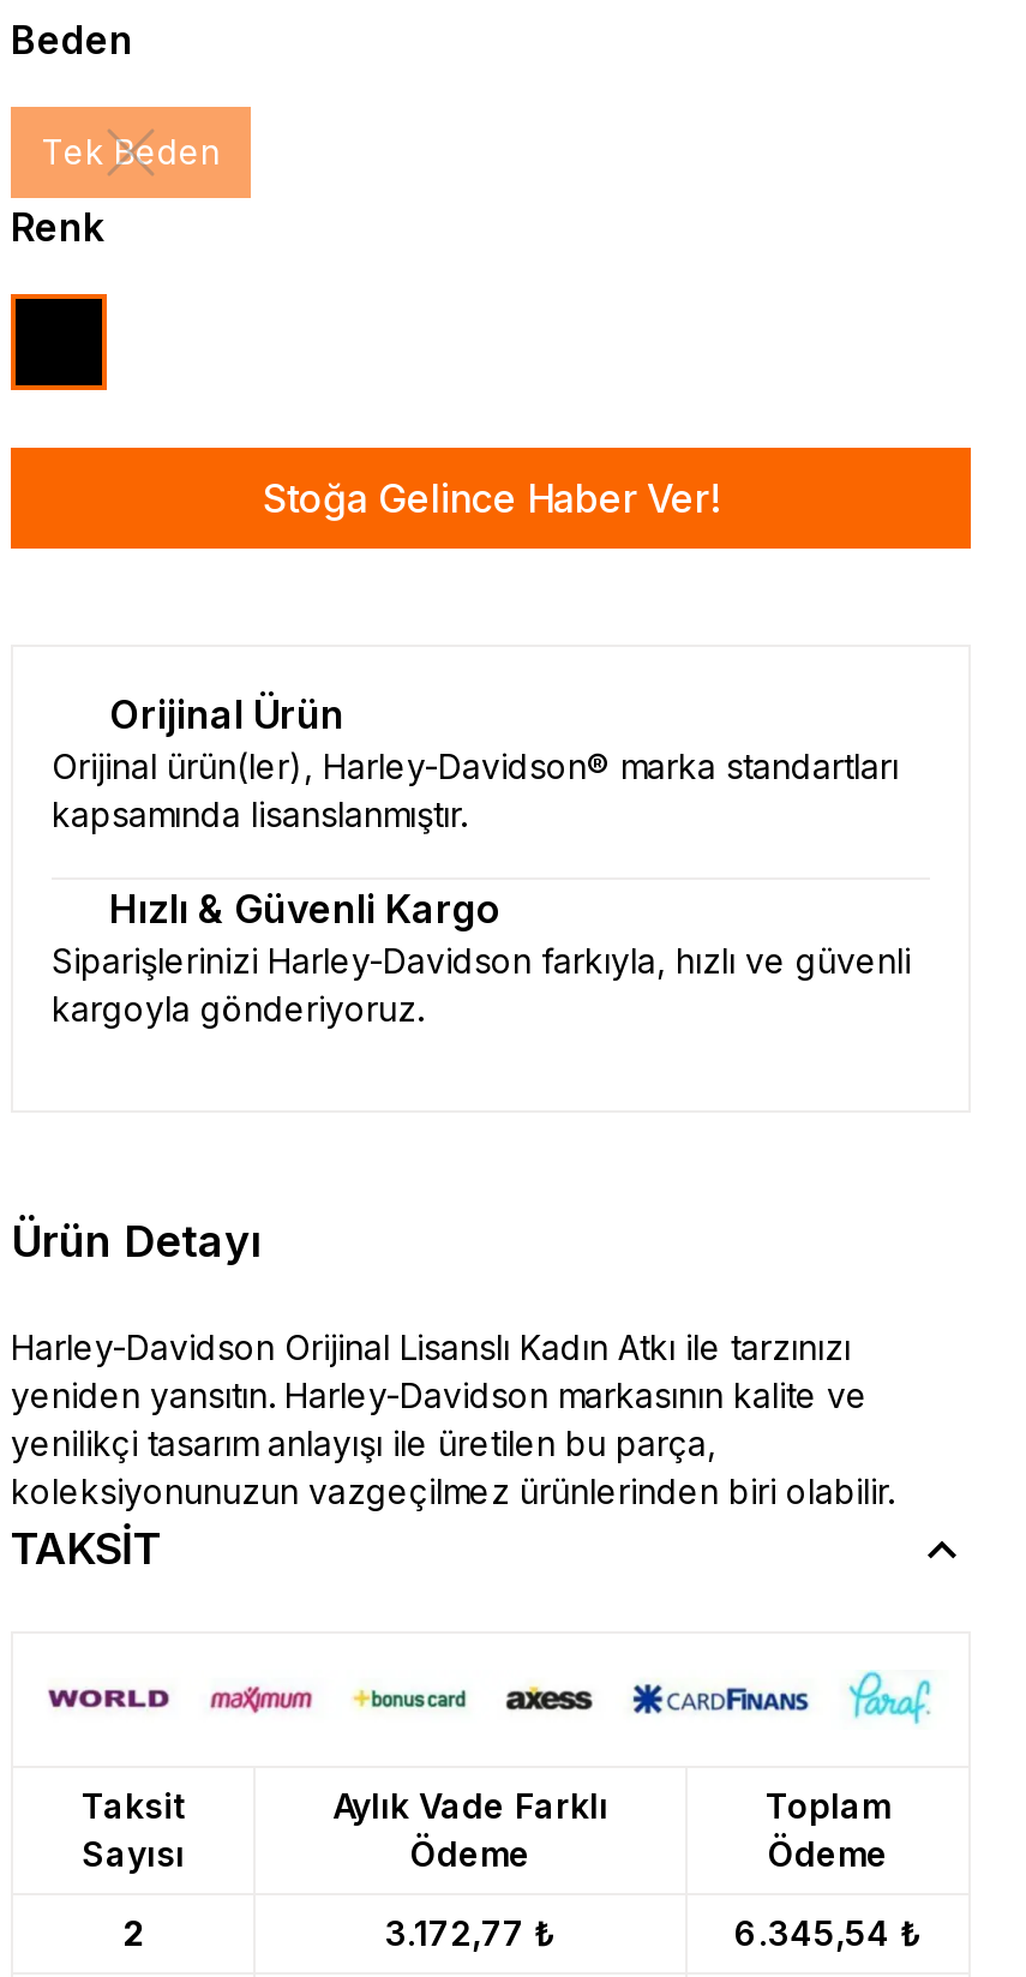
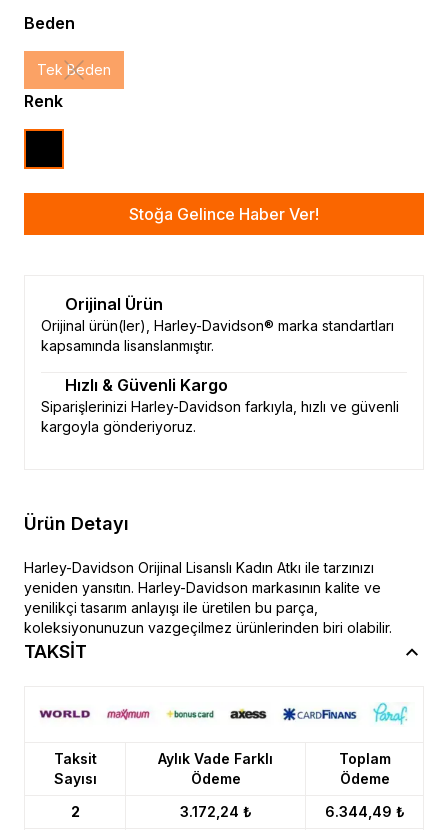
[385,1912,556,1953] 3.172,77 ₺ -> [179,803,251,820] 3.172,24 ₺
[734,1912,922,1953] 6.345,54 ₺ -> [324,803,404,820] 6.344,49 ₺

